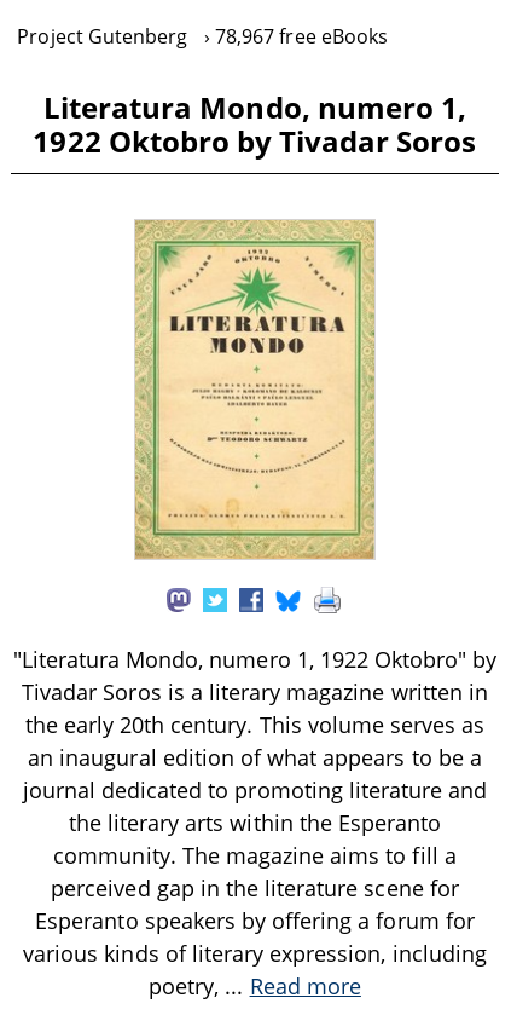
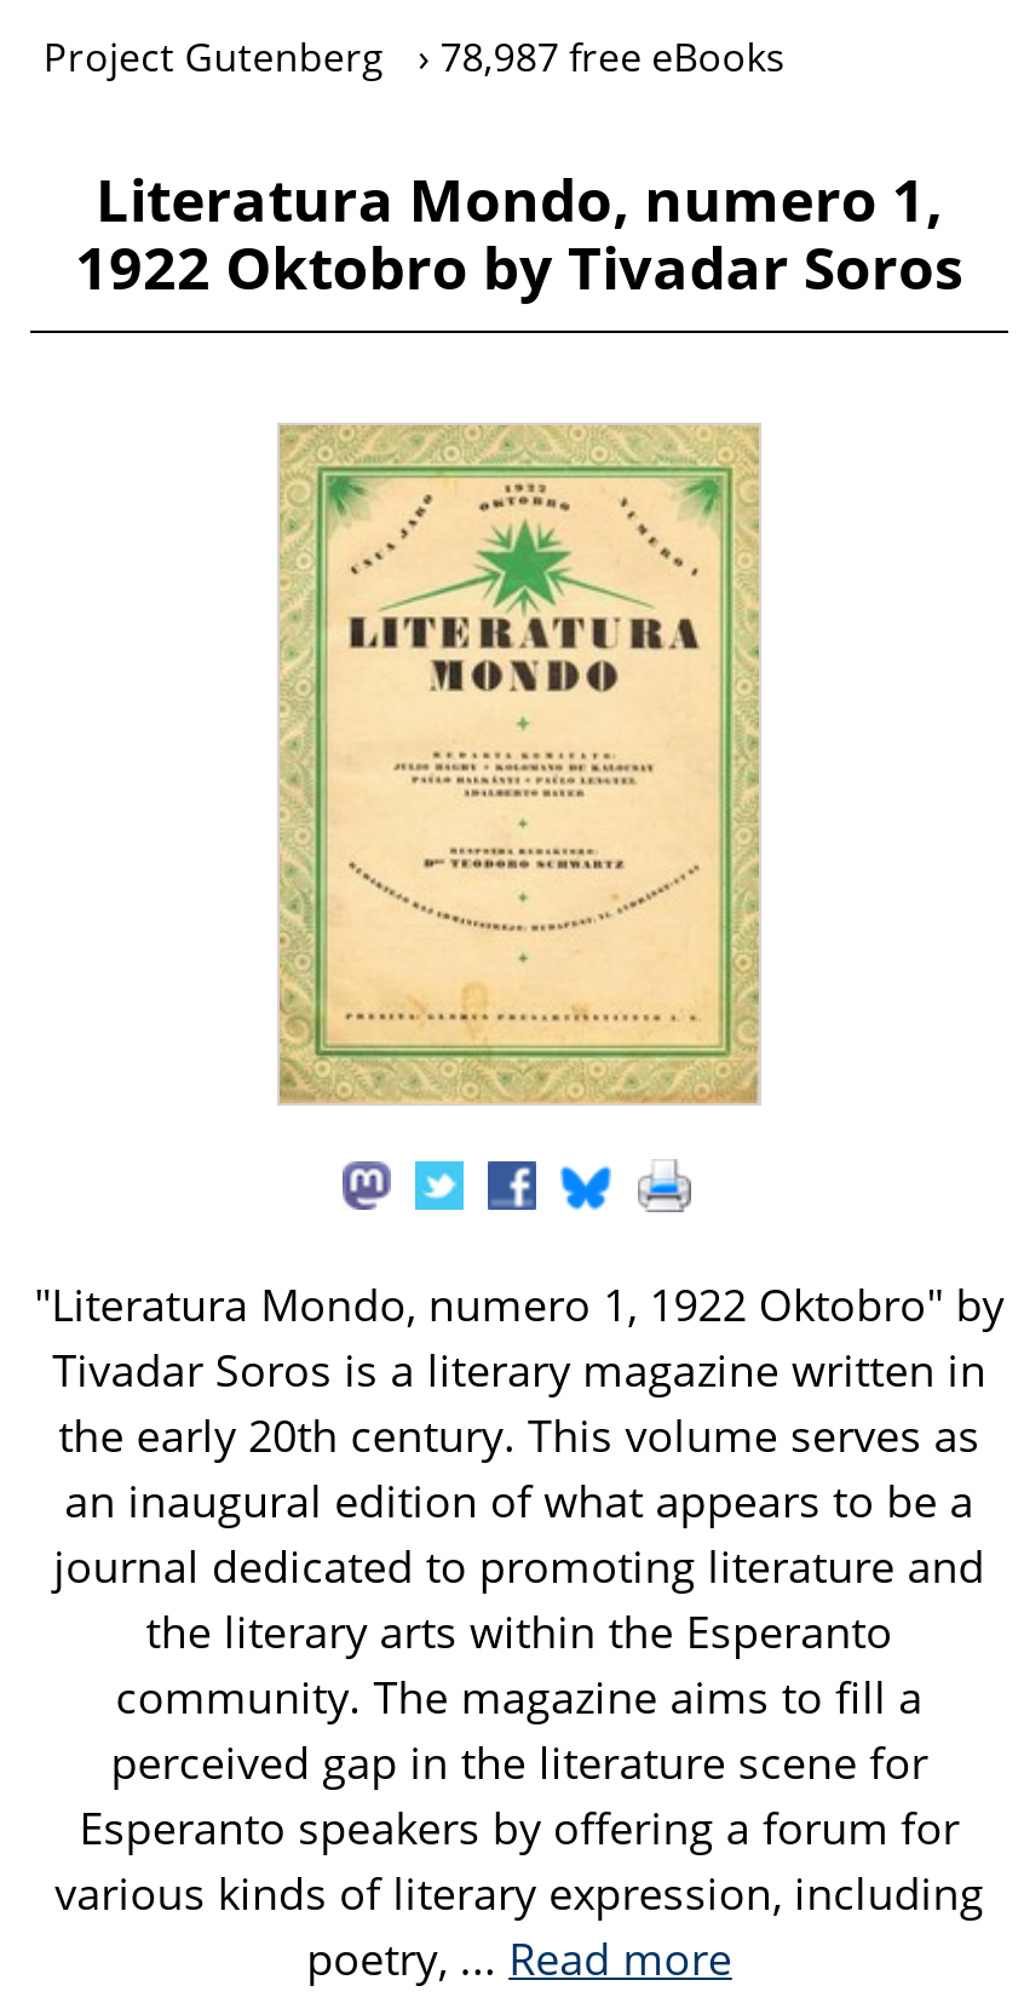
[17,23,388,50] Project Gutenberg 78,967 free eBooks -> [43,30,785,84] Project Gutenberg 78,987 free eBooks

